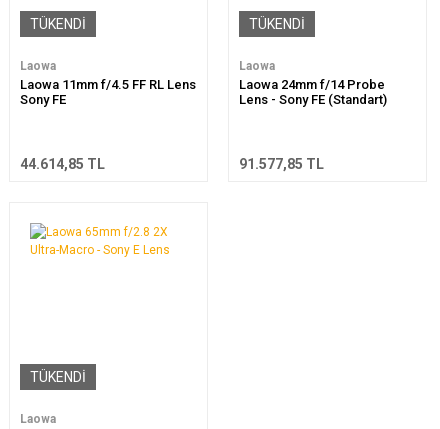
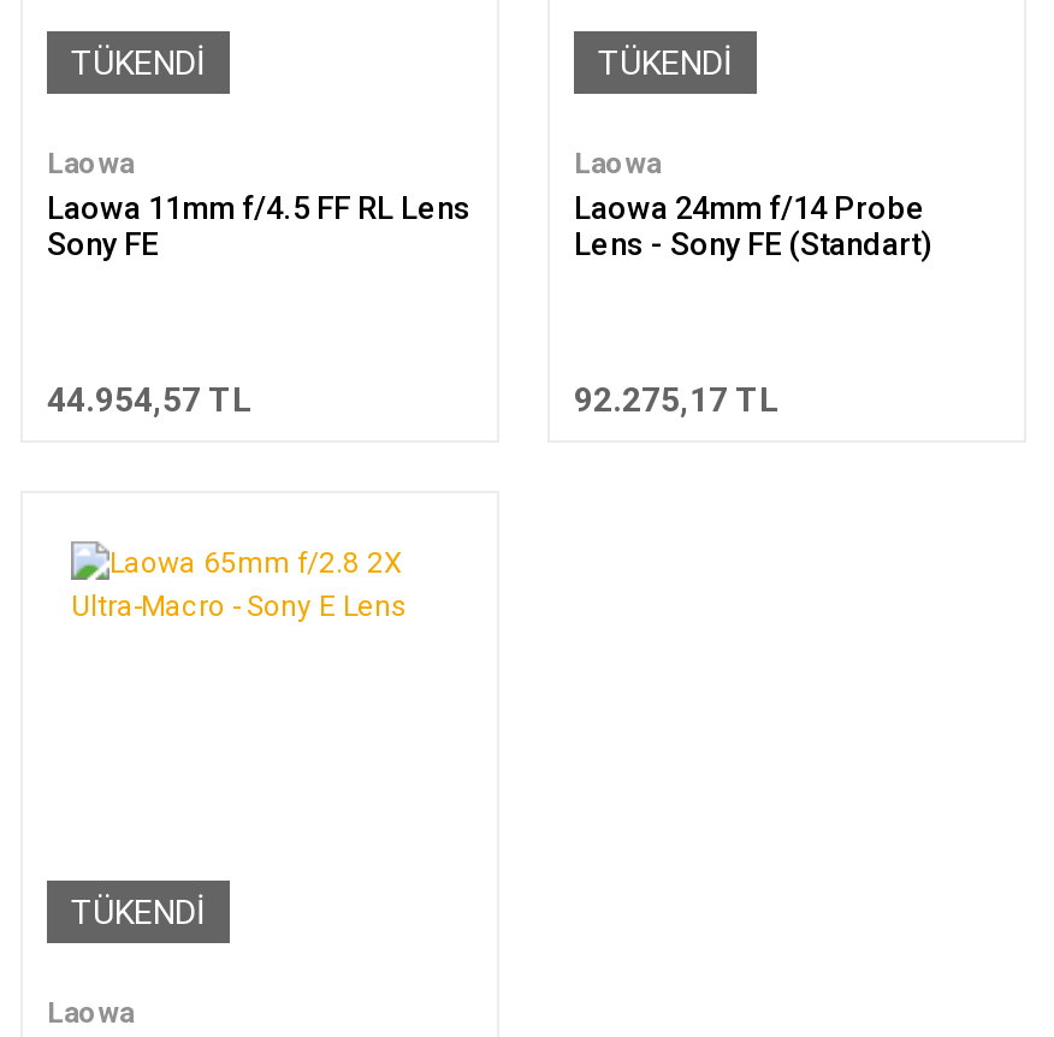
[20,156,105,172] 44.614,85 TL -> [47,380,251,419] 44.954,57 TL
[239,156,324,172] 91.577,85 TL -> [574,380,778,419] 92.275,17 TL

